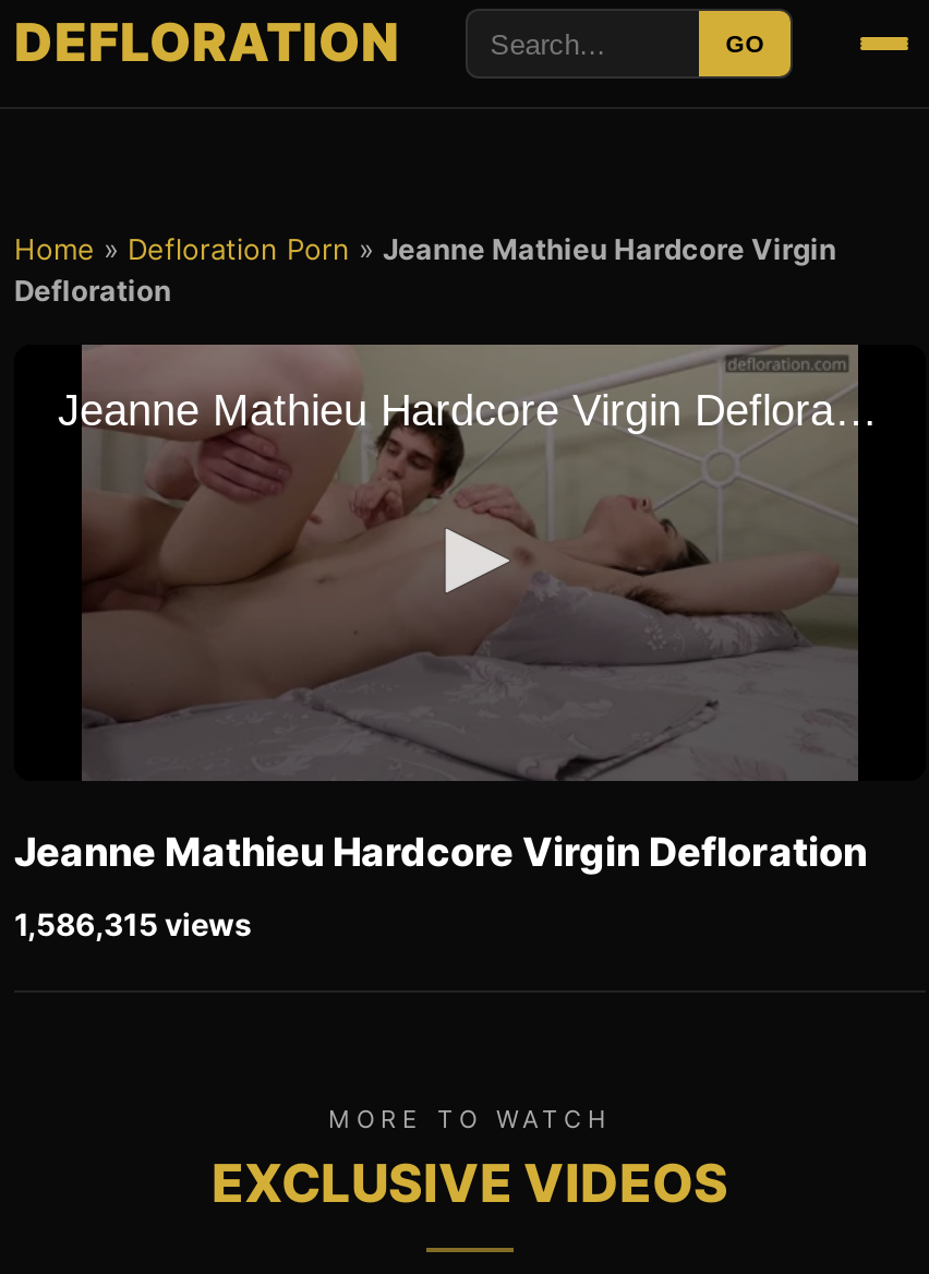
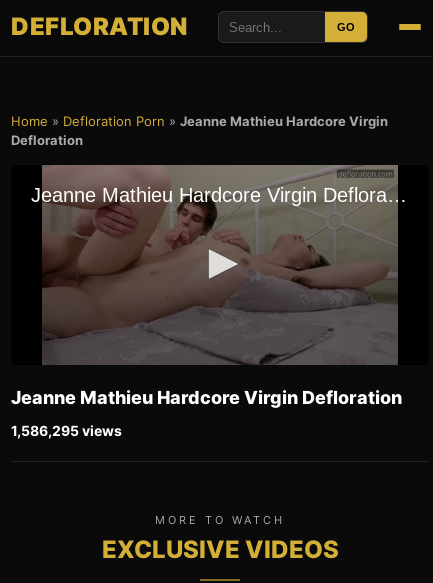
[14,905,252,942] 1,586,315 views -> [11,422,122,439] 1,586,295 views

